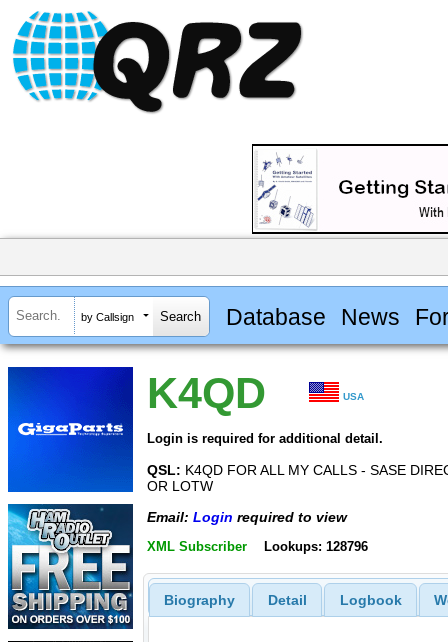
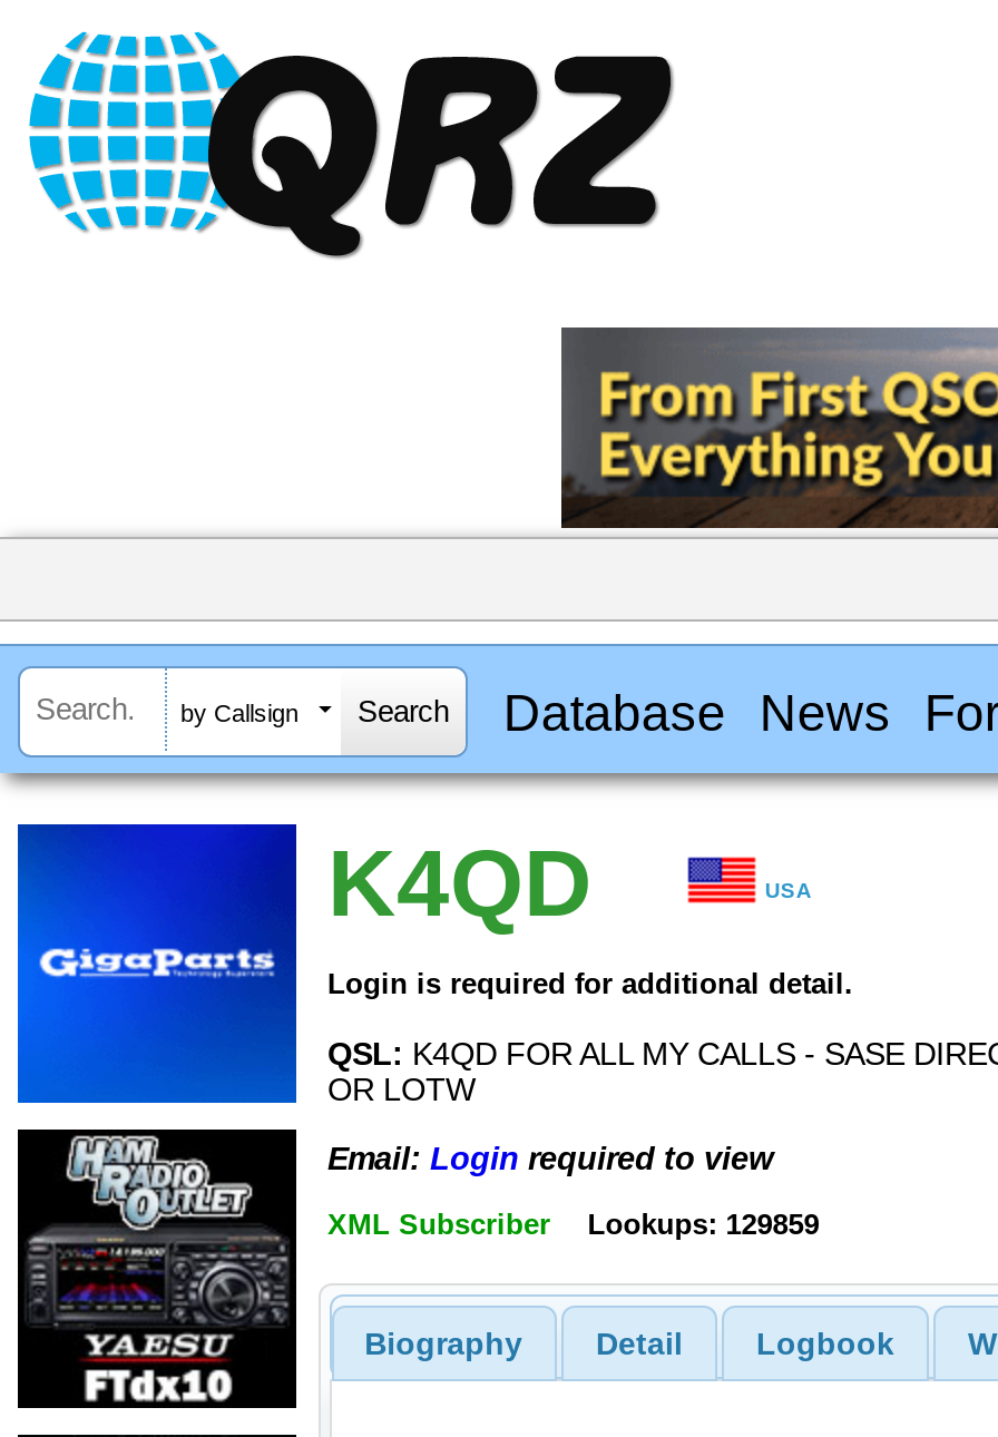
[252,143,445,234] [image] -> [561,325,991,528] [image]
[7,503,368,630] [image] | XML Subscriber Lookups: 128796 -> [16,1127,819,1410] [image] | XML Subscriber Lookups: 129859

